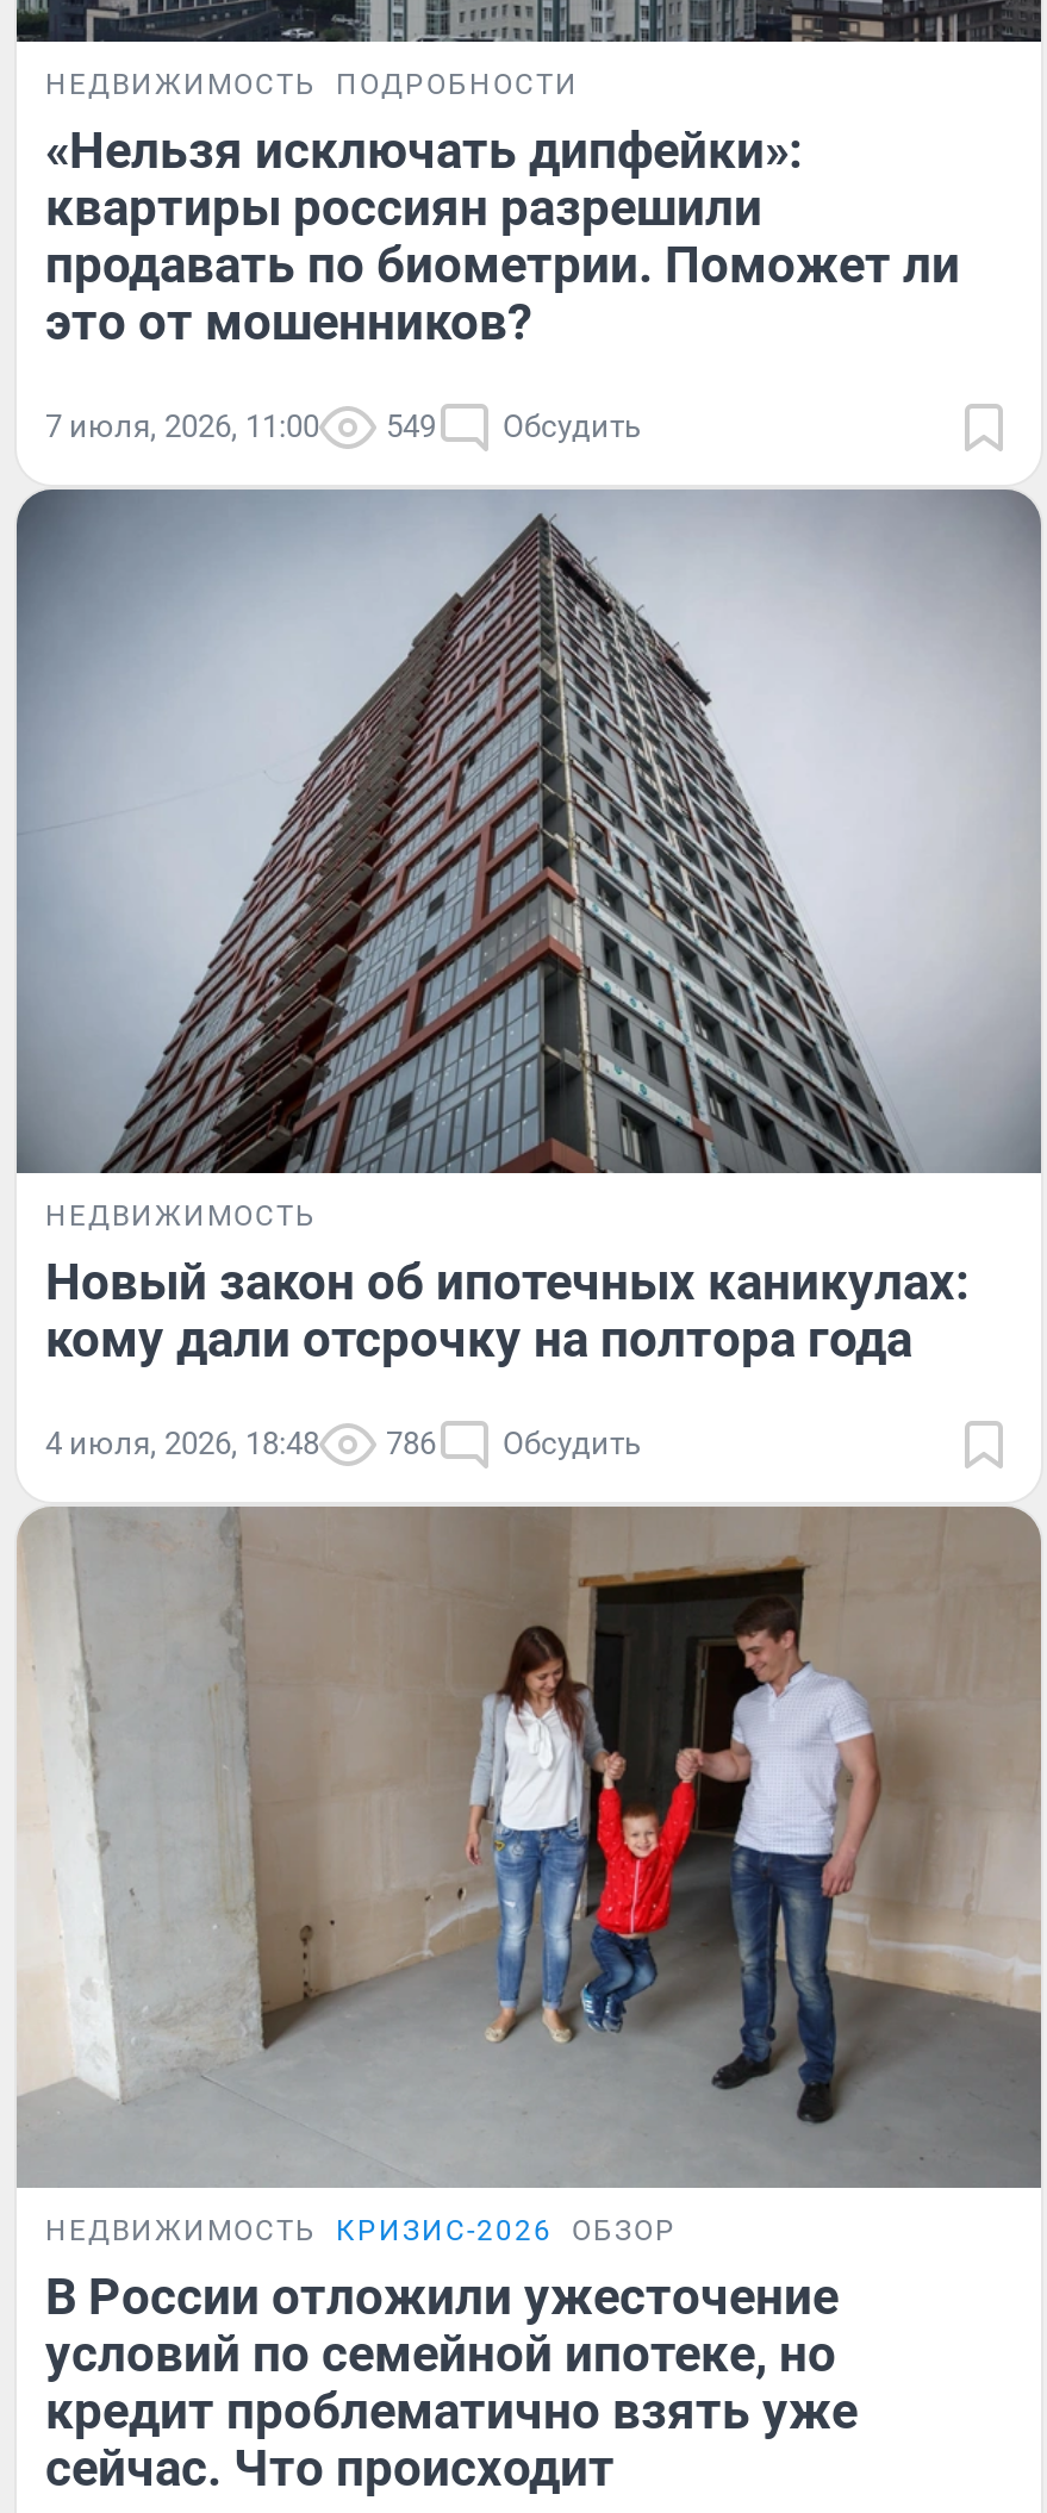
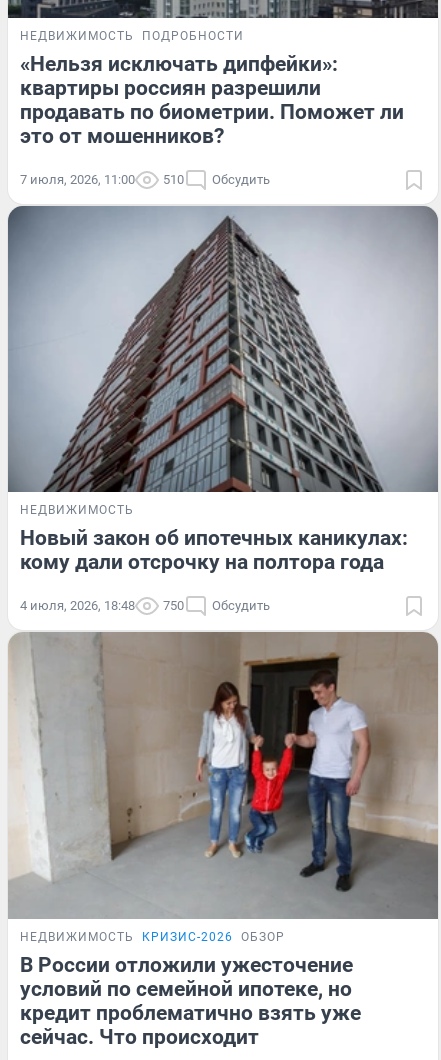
[45,409,641,444] 7 июля, 2026, 11:00 549 Обсудить -> [20,172,270,187] 7 июля, 2026, 11:00 510 Обсудить
[45,1425,641,1461] 4 июля, 2026, 18:48 786 Обсудить -> [20,598,270,613] 4 июля, 2026, 18:48 750 Обсудить

